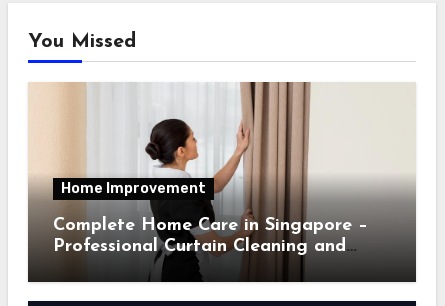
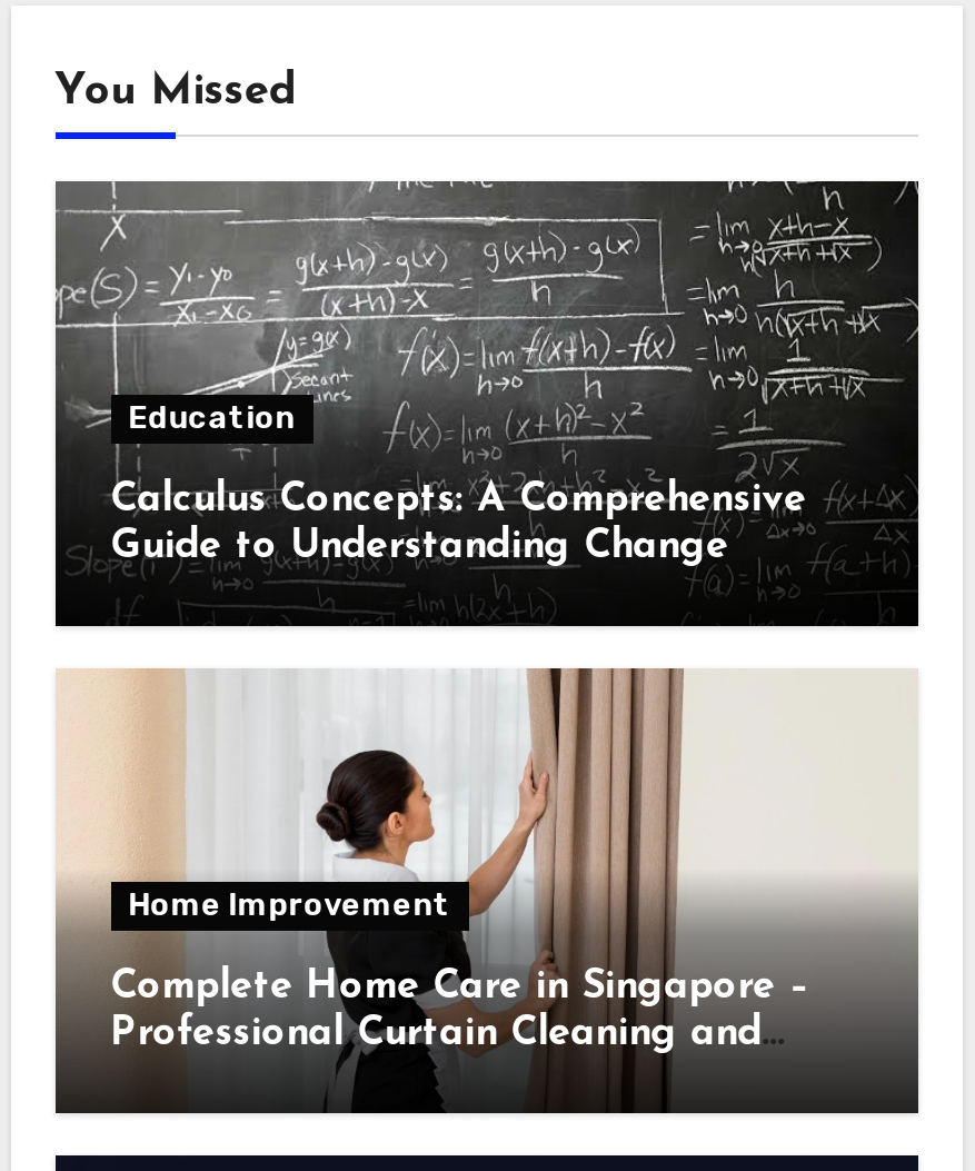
none -> [53,179,921,622] [image] | Education | Calculus Concepts: A Comprehensive | Guide to Understanding Change

